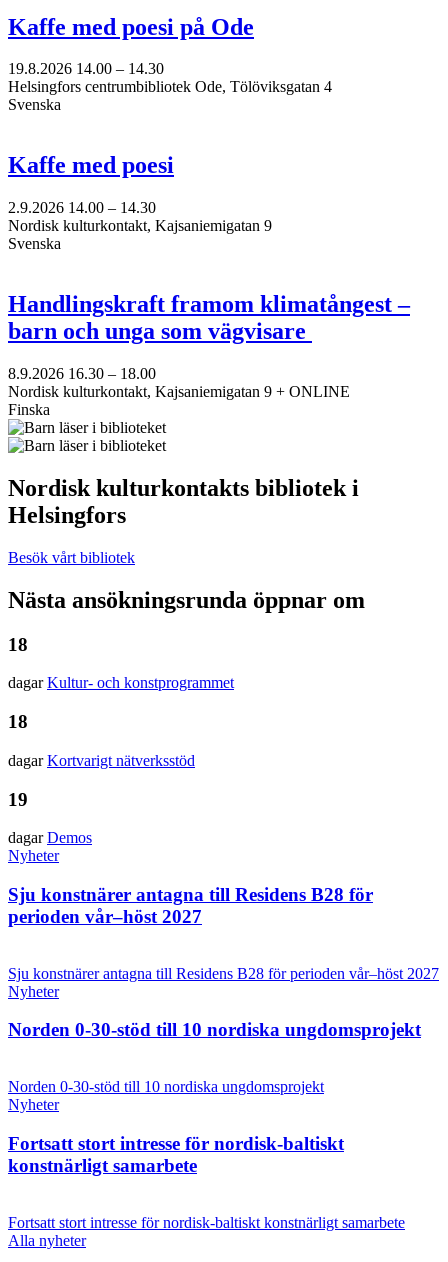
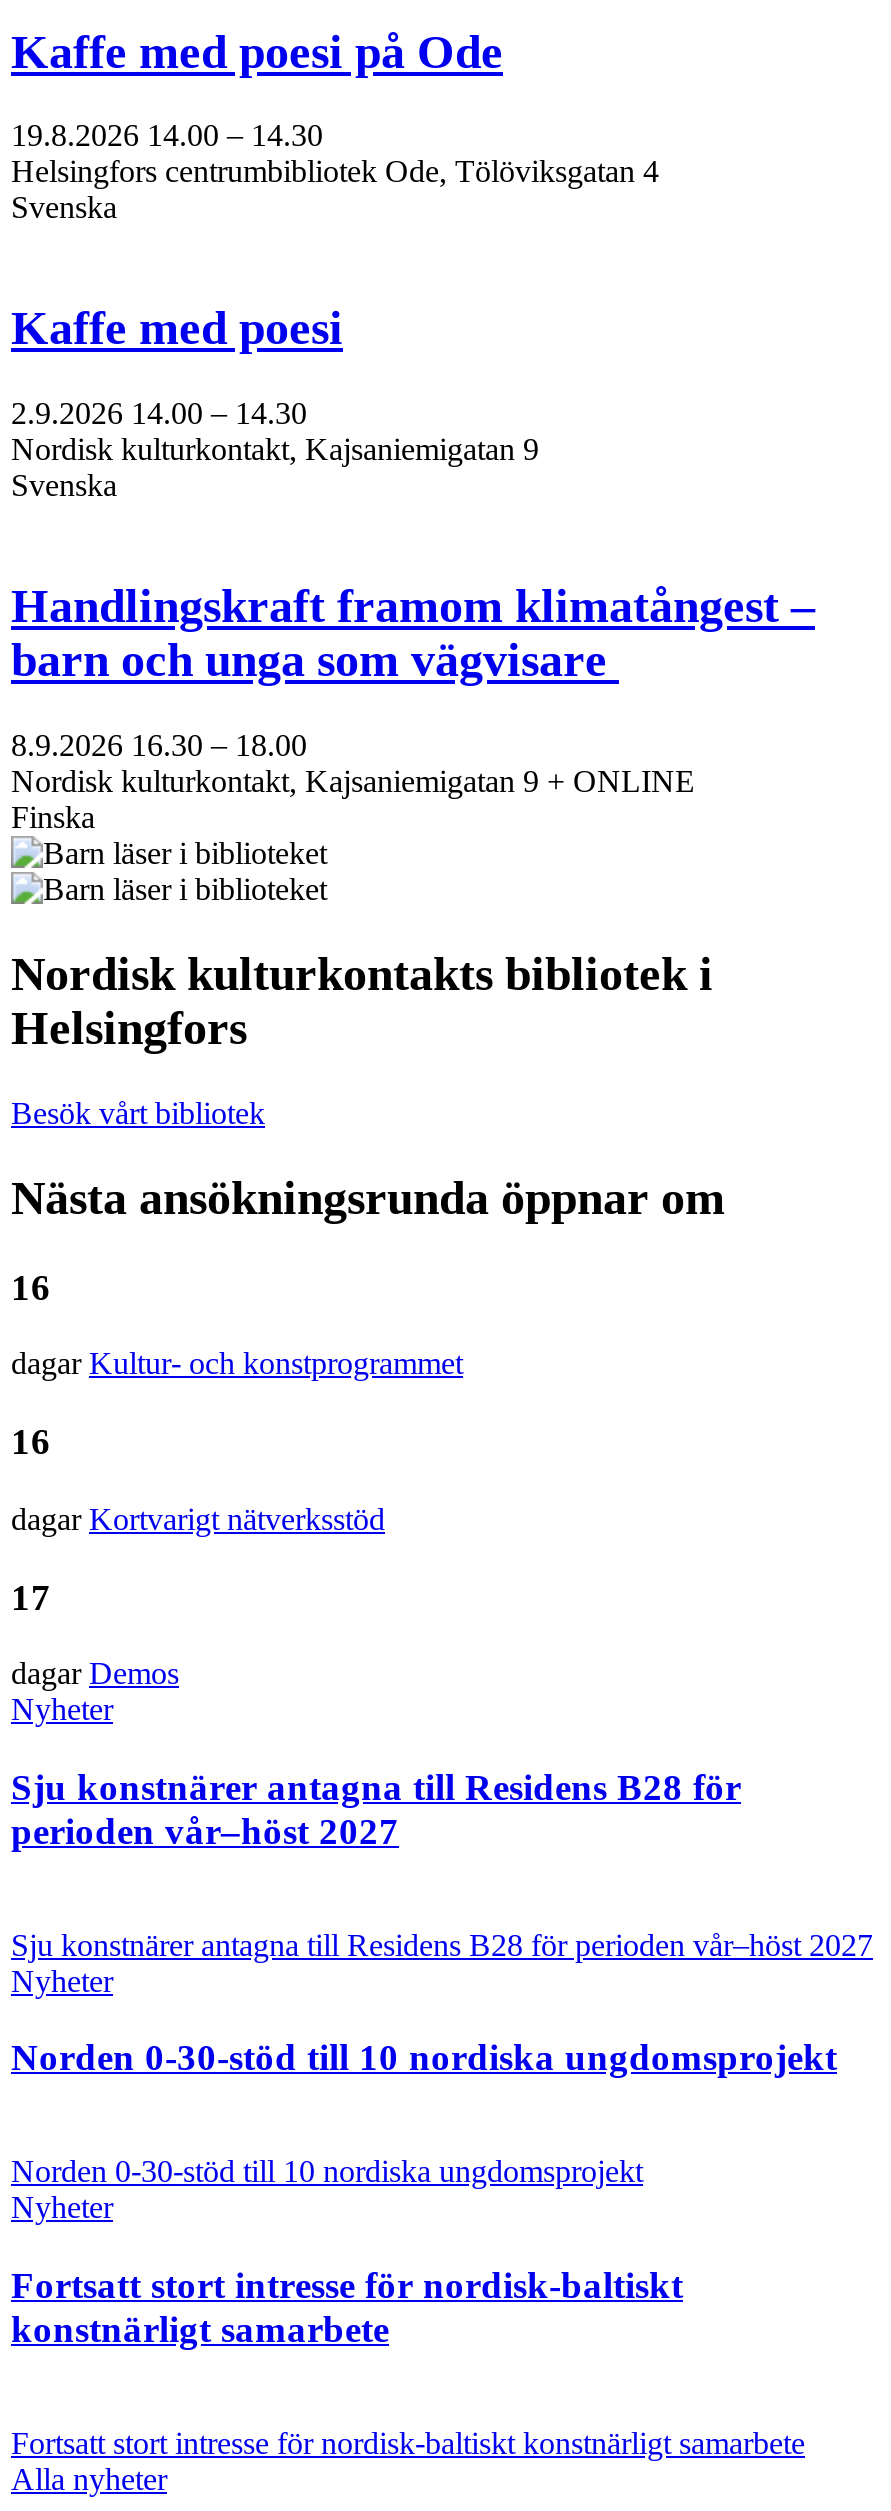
[8,634,28,655] 18 -> [11,1265,51,1307] 16
[8,711,28,732] 18 -> [11,1420,51,1462] 16
[8,789,28,810] 19 -> [11,1575,51,1617] 17

